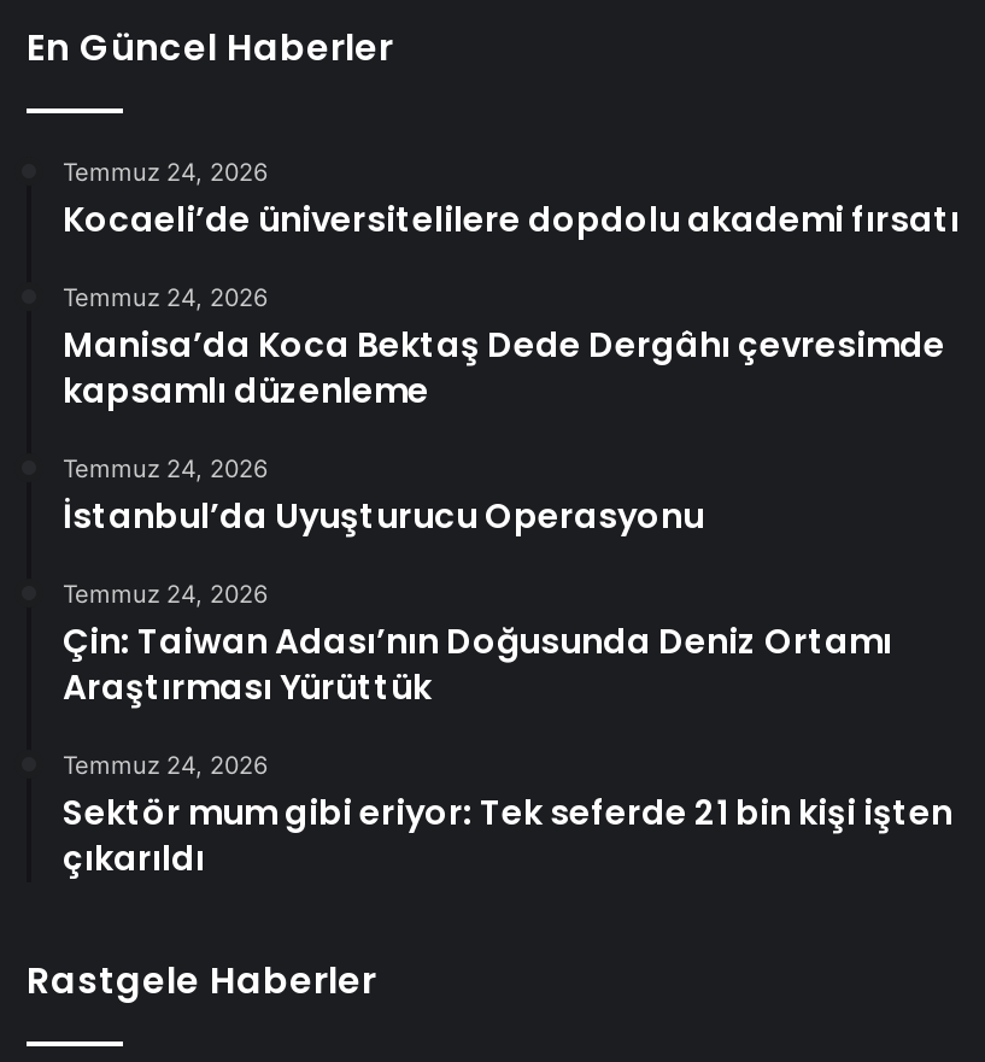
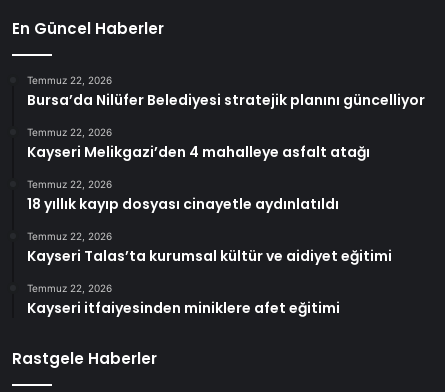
[63,158,960,245] Temmuz 24, 2026 | Kocaeli’de üniversitelilere dopdolu akademi fırsatı -> [27,73,425,109] Temmuz 22, 2026 | Bursa’da Nilüfer Belediyesi stratejik planını güncelliyor
[63,283,945,416] Temmuz 24, 2026 | Manisa’da Koca Bektaş Dede Dergâhı çevresimde | kapsamlı düzenleme -> [27,125,370,161] Temmuz 22, 2026 | Kayseri Melikgazi’den 4 mahalleye asfalt atağı
[63,454,704,541] Temmuz 24, 2026 | İstanbul’da Uyuşturucu Operasyonu -> [27,177,339,213] Temmuz 22, 2026 | 18 yıllık kayıp dosyası cinayetle aydınlatıldı
[63,580,892,712] Temmuz 24, 2026 | Çin: Taiwan Adası’nın Doğusunda Deniz Ortamı | Araştırması Yürüttük -> [27,229,392,265] Temmuz 22, 2026 | Kayseri Talas’ta kurumsal kültür ve aidiyet eğitimi
[63,751,952,884] Temmuz 24, 2026 | Sektör mum gibi eriyor: Tek seferde 21 bin kişi işten | çıkarıldı -> [27,281,340,317] Temmuz 22, 2026 | Kayseri itfaiyesinden miniklere afet eğitimi

